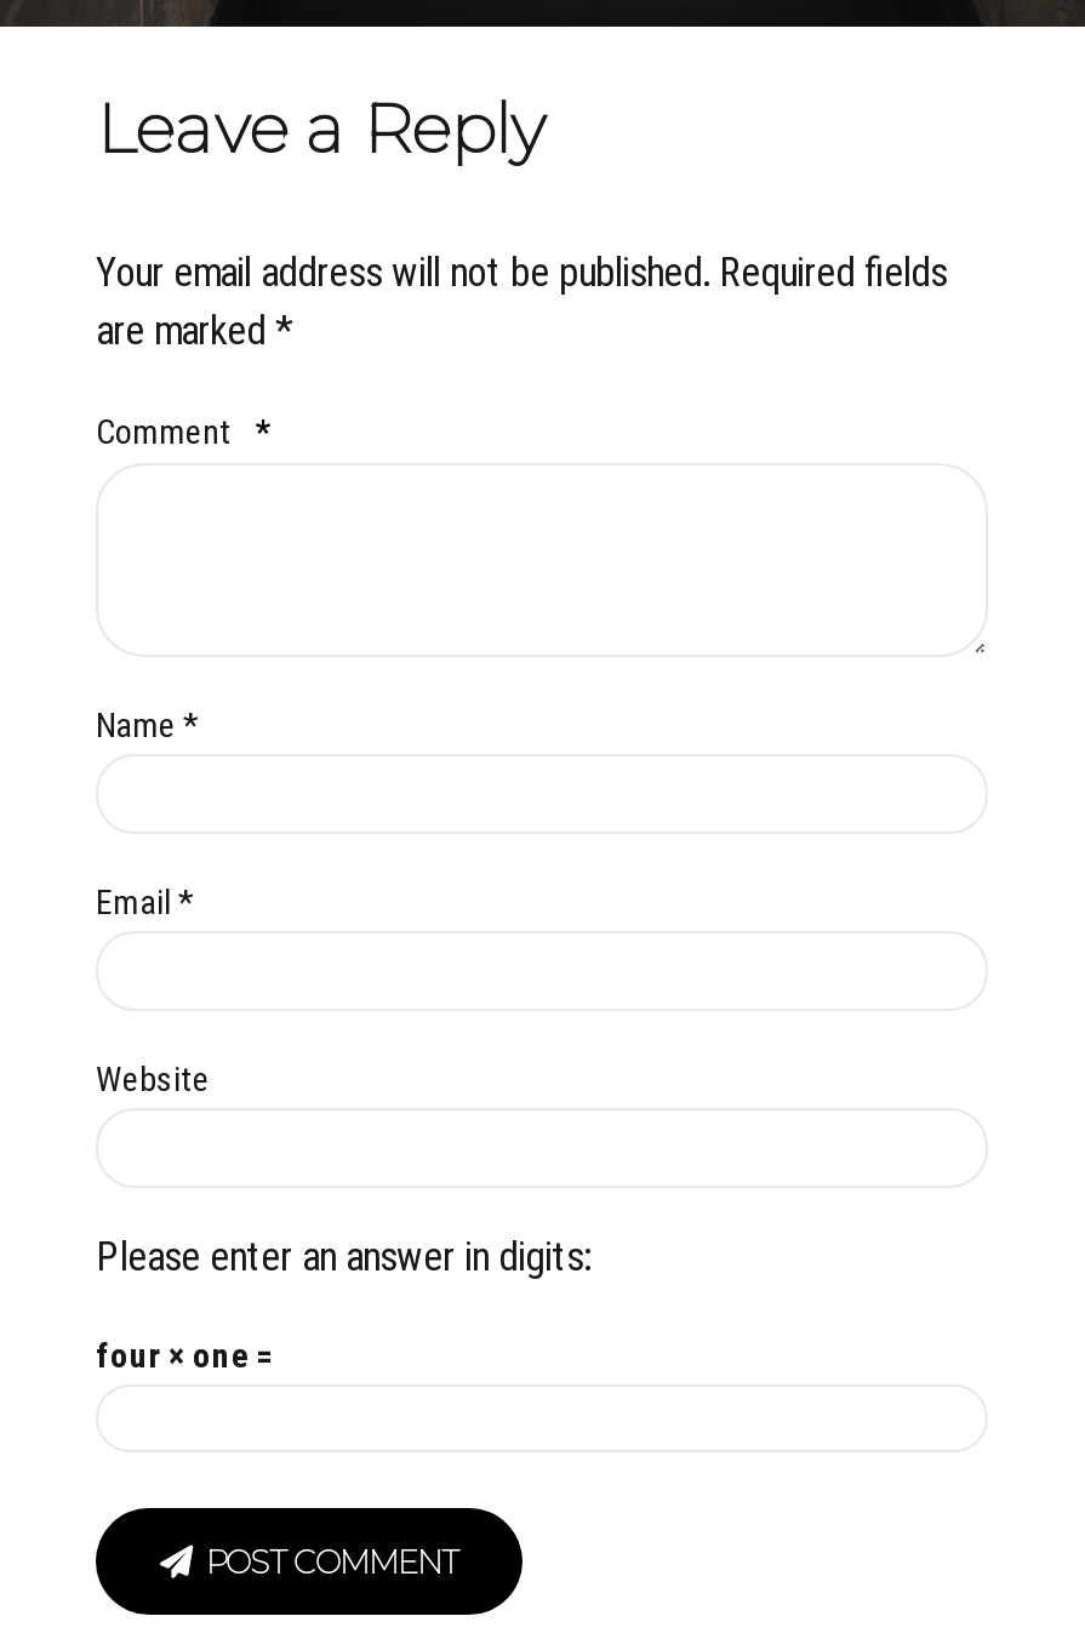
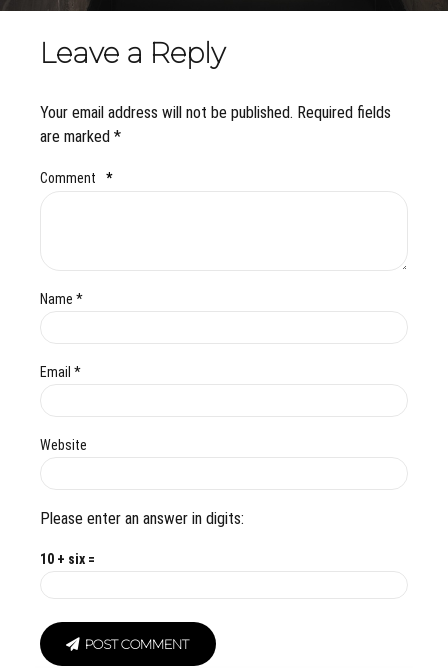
[96,1336,273,1374] four × one = -> [40,551,95,567] 10 + six =

